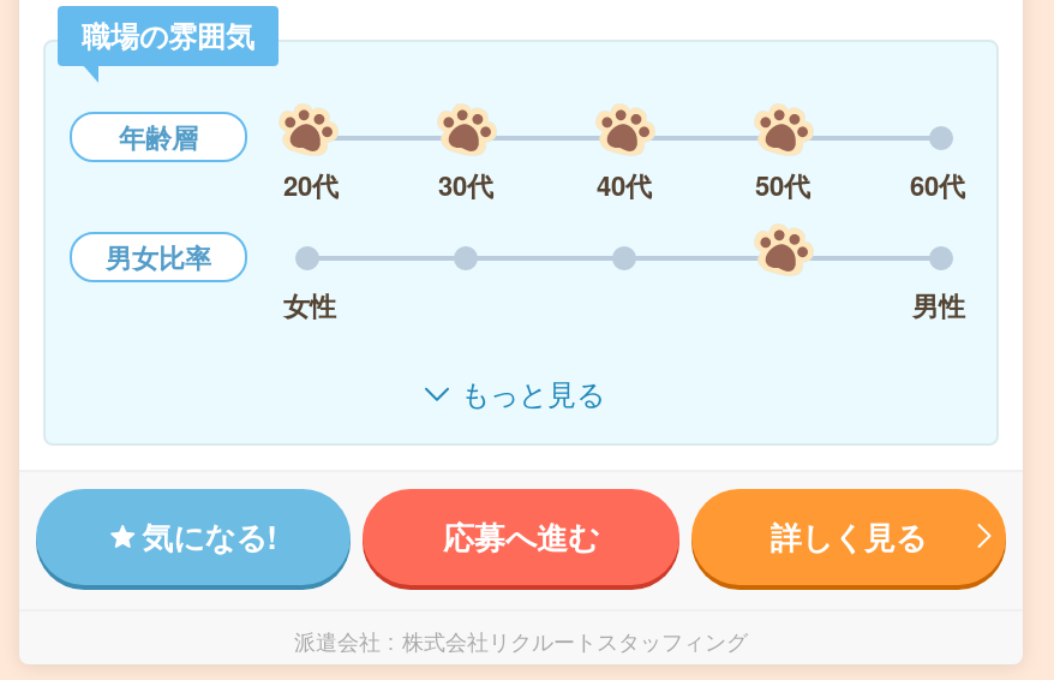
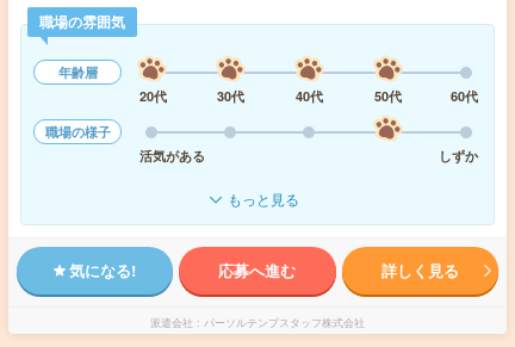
[106,239,965,323] 男女比率 | 女性 | 男性 -> [45,123,478,165] 職場の様子 | 活気がある | しずか
[402,626,748,657] 株式会社リクルートスタッフィング -> [204,315,365,330] パーソルテンプスタッフ株式会社

